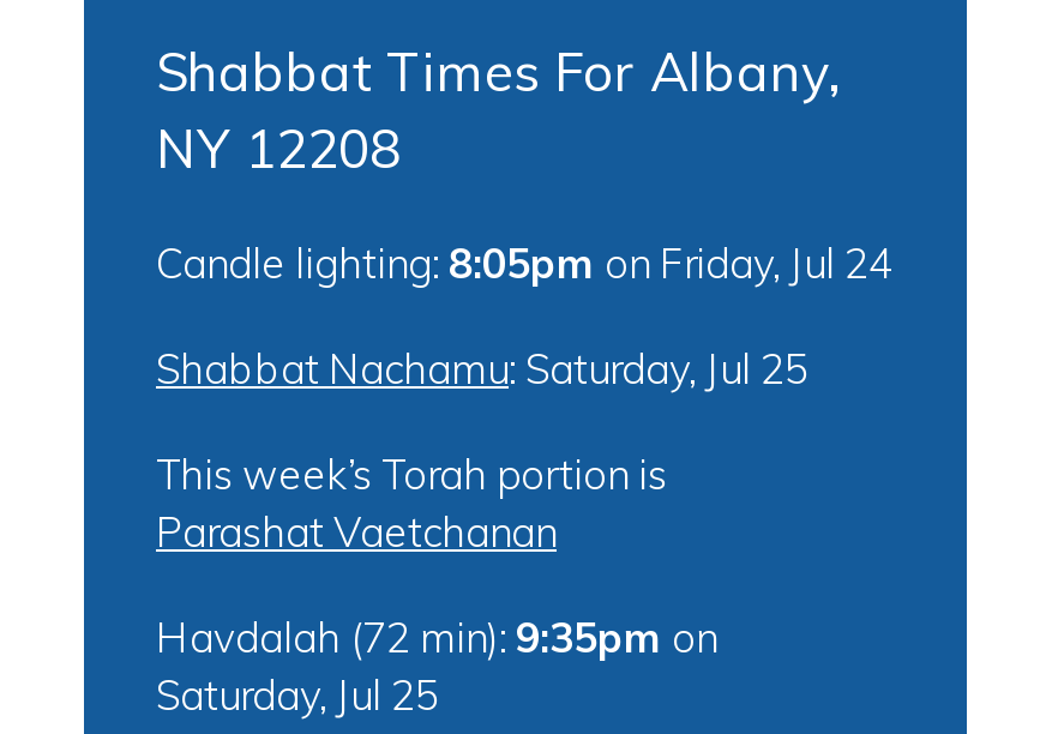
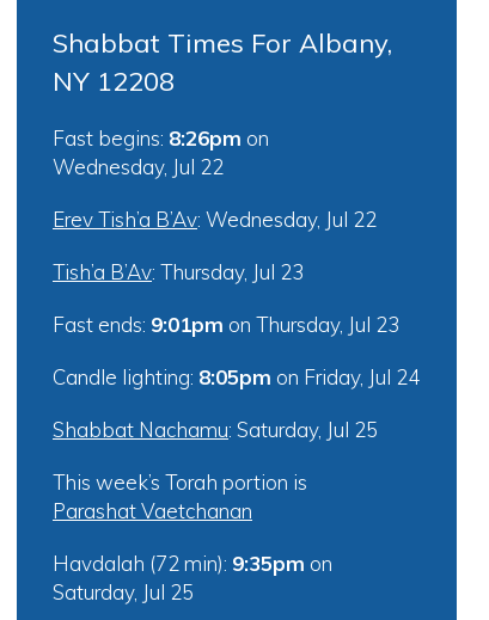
none -> [53,126,399,337] Fast begins: 8:26pm on | Wednesday, Jul 22 | Erev Tish’a B’Av: Wednesday, Jul 22 | Tish’a B’Av: Thursday, Jul 23 | Fast ends: 9:01pm on Thursday, Jul 23

